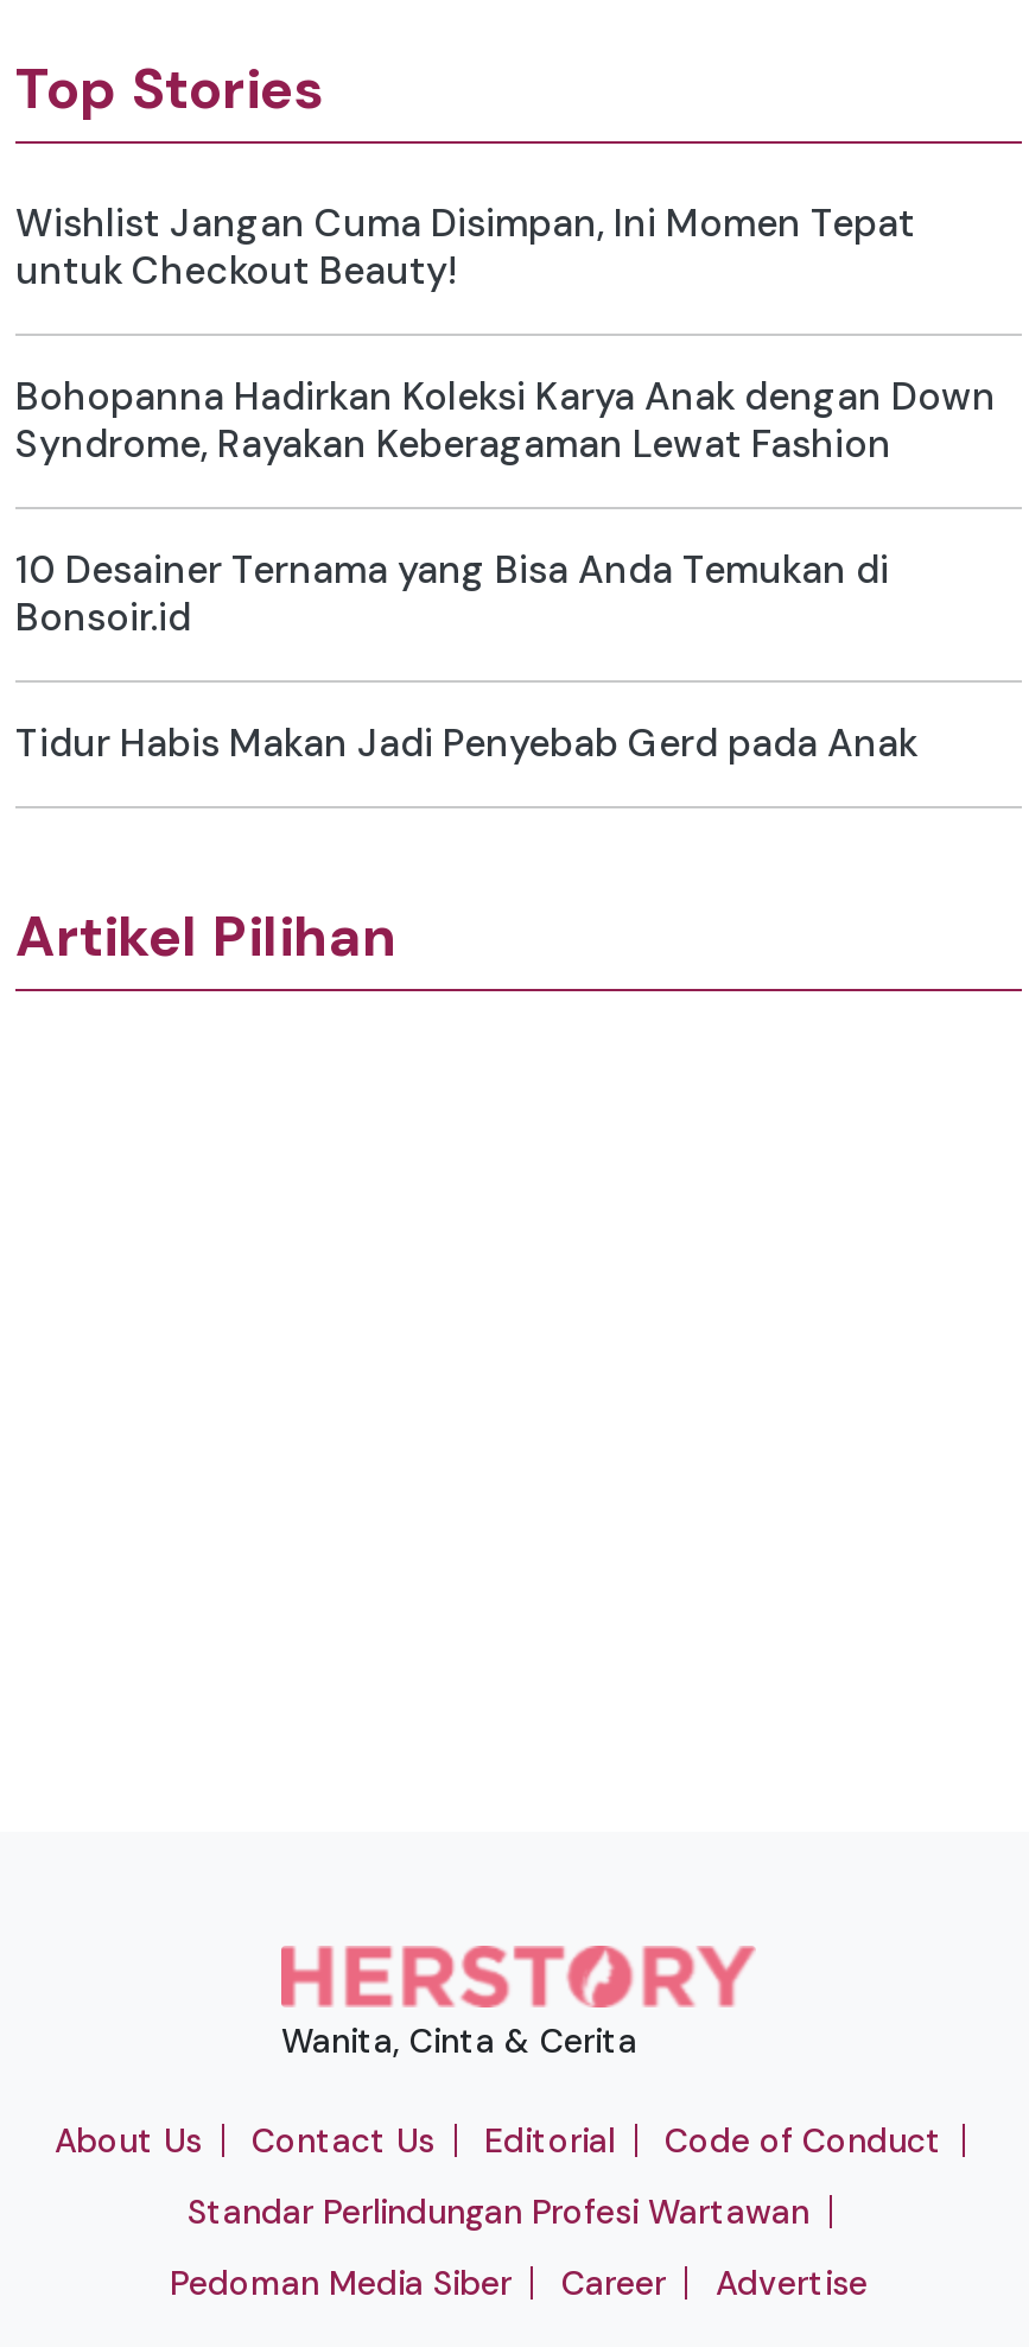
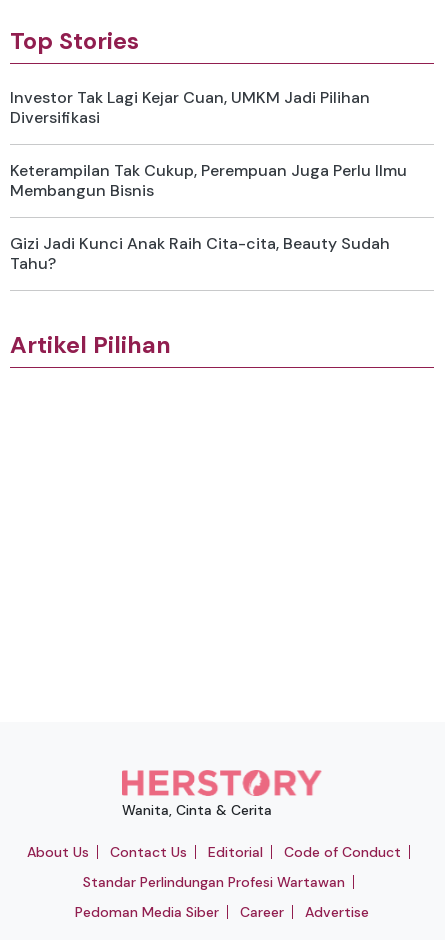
[15,197,996,767] Wishlist Jangan Cuma Disimpan, Ini Momen Tepat | untuk Checkout Beauty! | Bohopanna Hadirkan Koleksi Karya Anak dengan Down | Syndrome, Rayakan Keberagaman Lewat Fashion | 10 Desainer Ternama yang Bisa Anda Temukan di | Bonsoir.id | Tidur Habis Makan Jadi Penyebab Gerd pada Anak -> [10,86,407,273] Investor Tak Lagi Kejar Cuan, UMKM Jadi Pilihan | Diversifikasi | Keterampilan Tak Cukup, Perempuan Juga Perlu Ilmu | Membangun Bisnis | Gizi Jadi Kunci Anak Raih Cita-cita, Beauty Sudah | Tahu?

